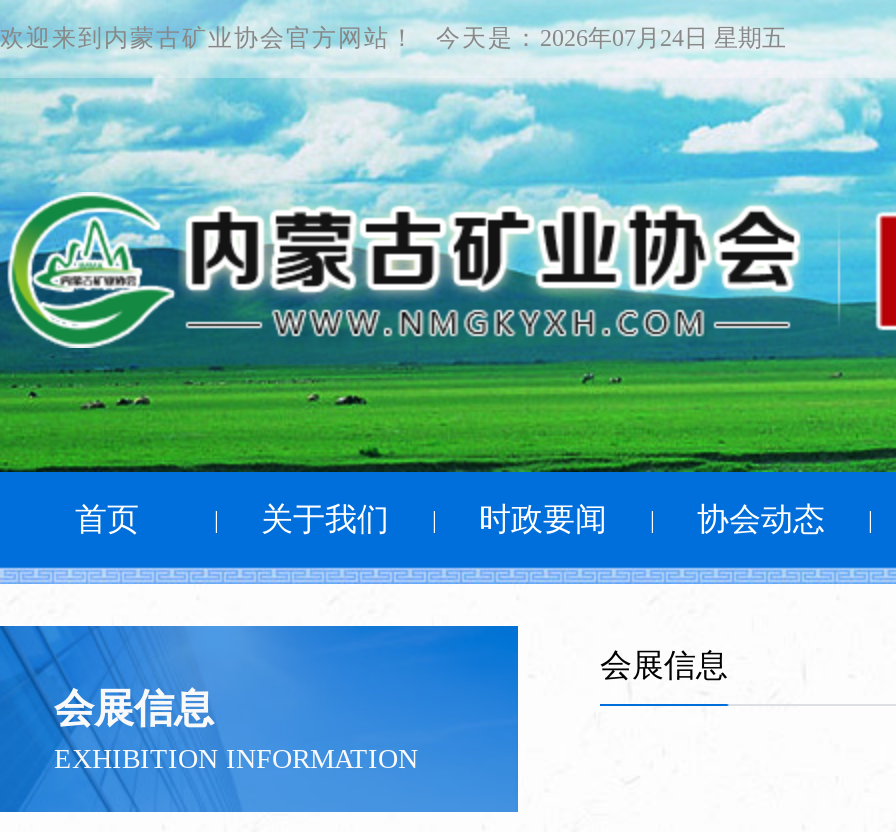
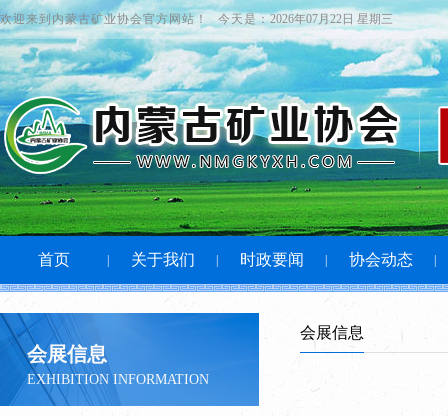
[436,24,786,52] 今天是：2026年07月24日 星期五 -> [218,12,393,26] 今天是：2026年07月22日 星期三

